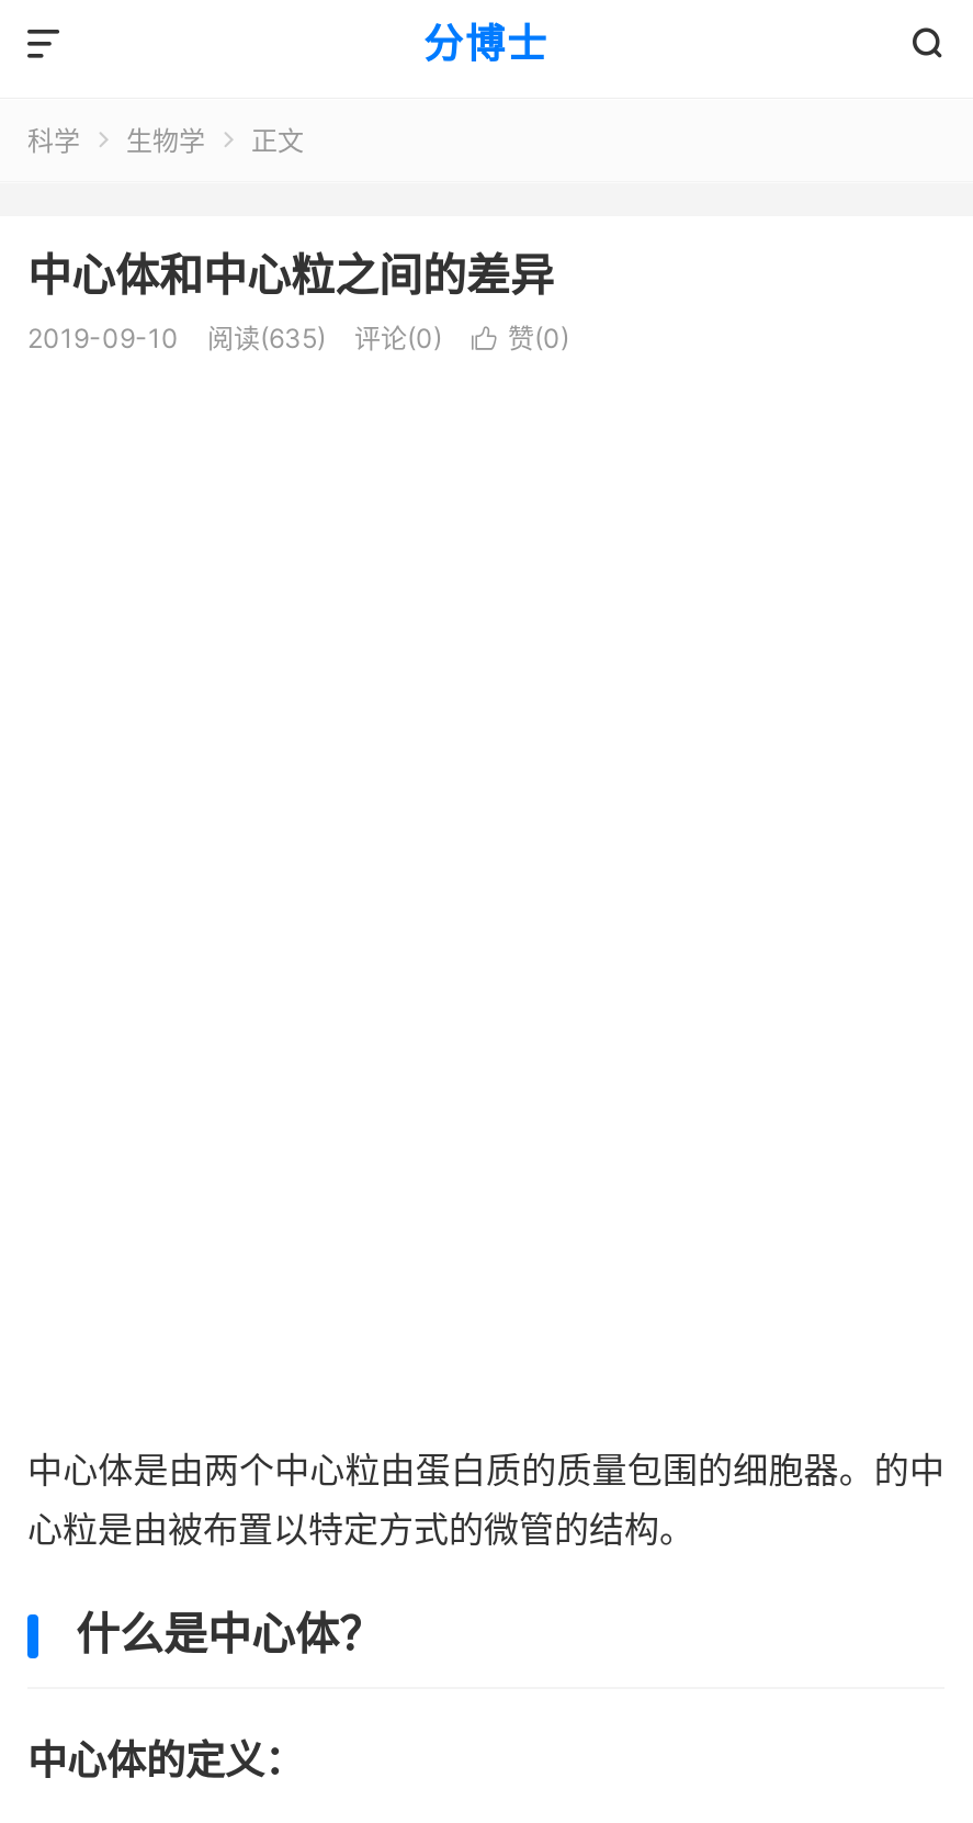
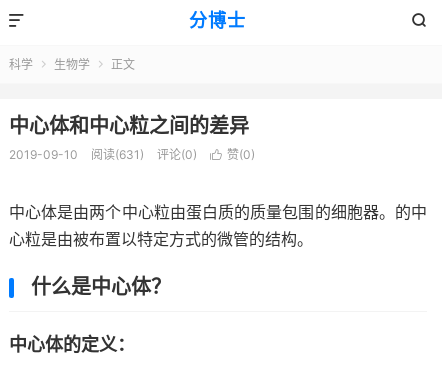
[207,322,326,355] 阅读(635) -> [91,147,144,162] 阅读(631)

